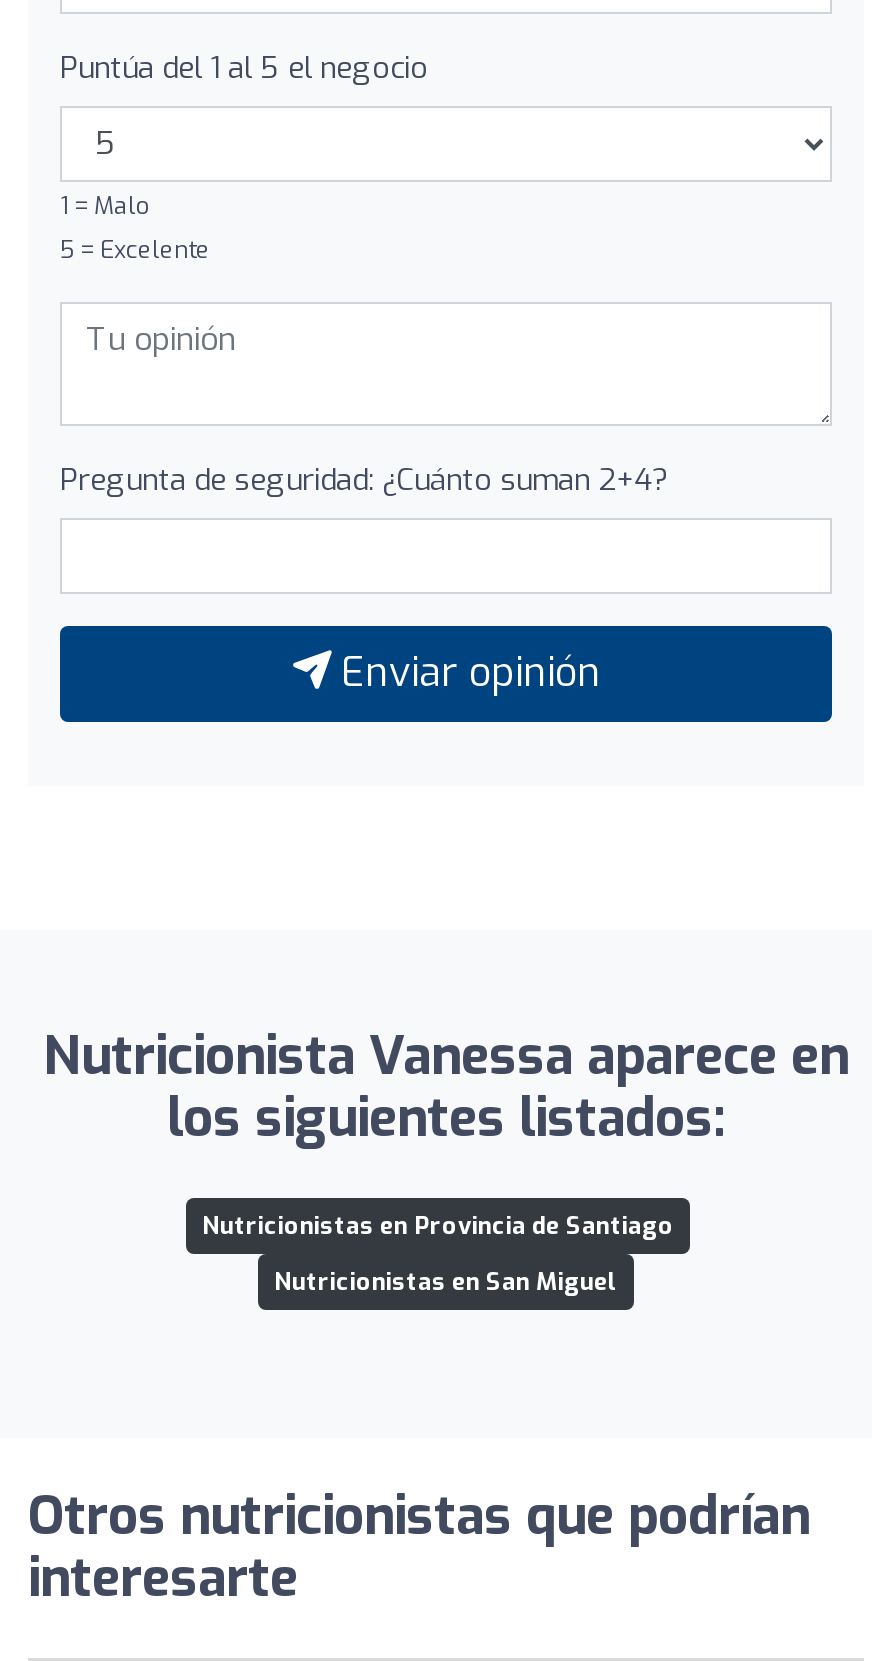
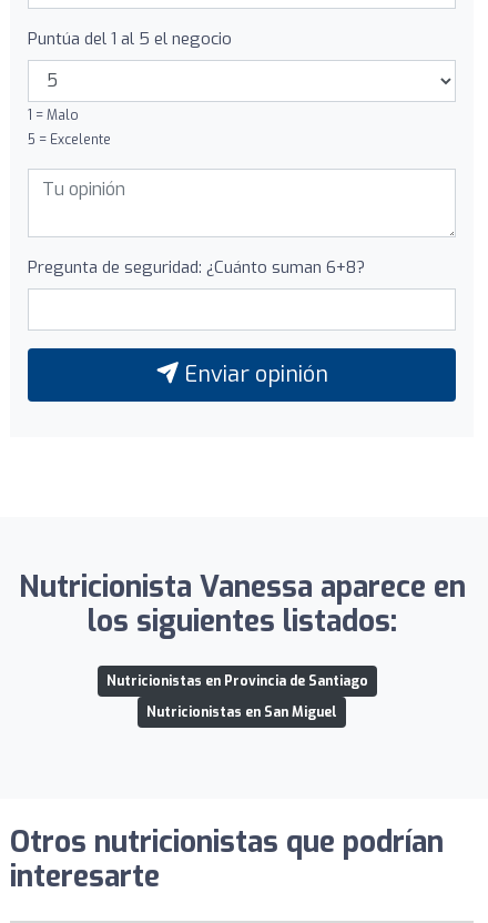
[60,460,668,500] Pregunta de seguridad: ¿Cuánto suman 2+4? -> [28,256,365,278] Pregunta de seguridad: ¿Cuánto suman 6+8?

